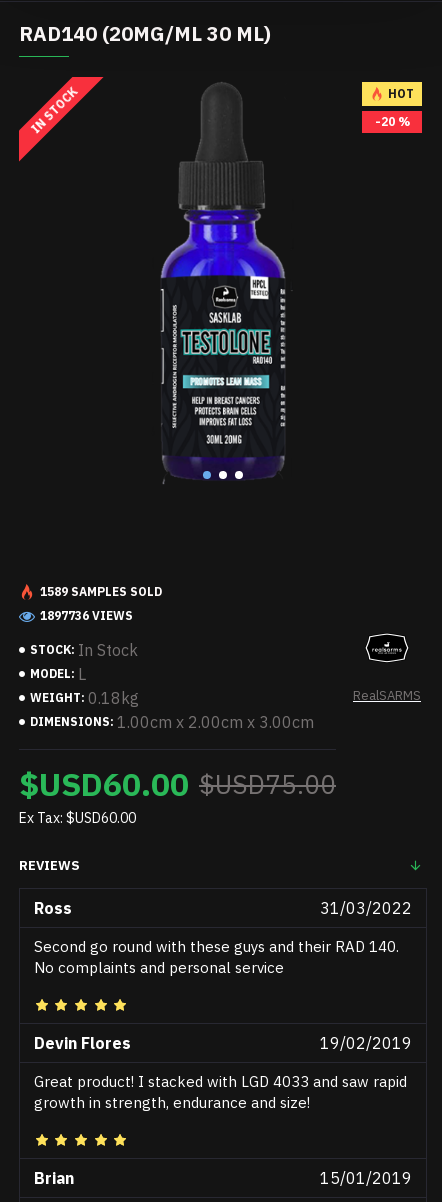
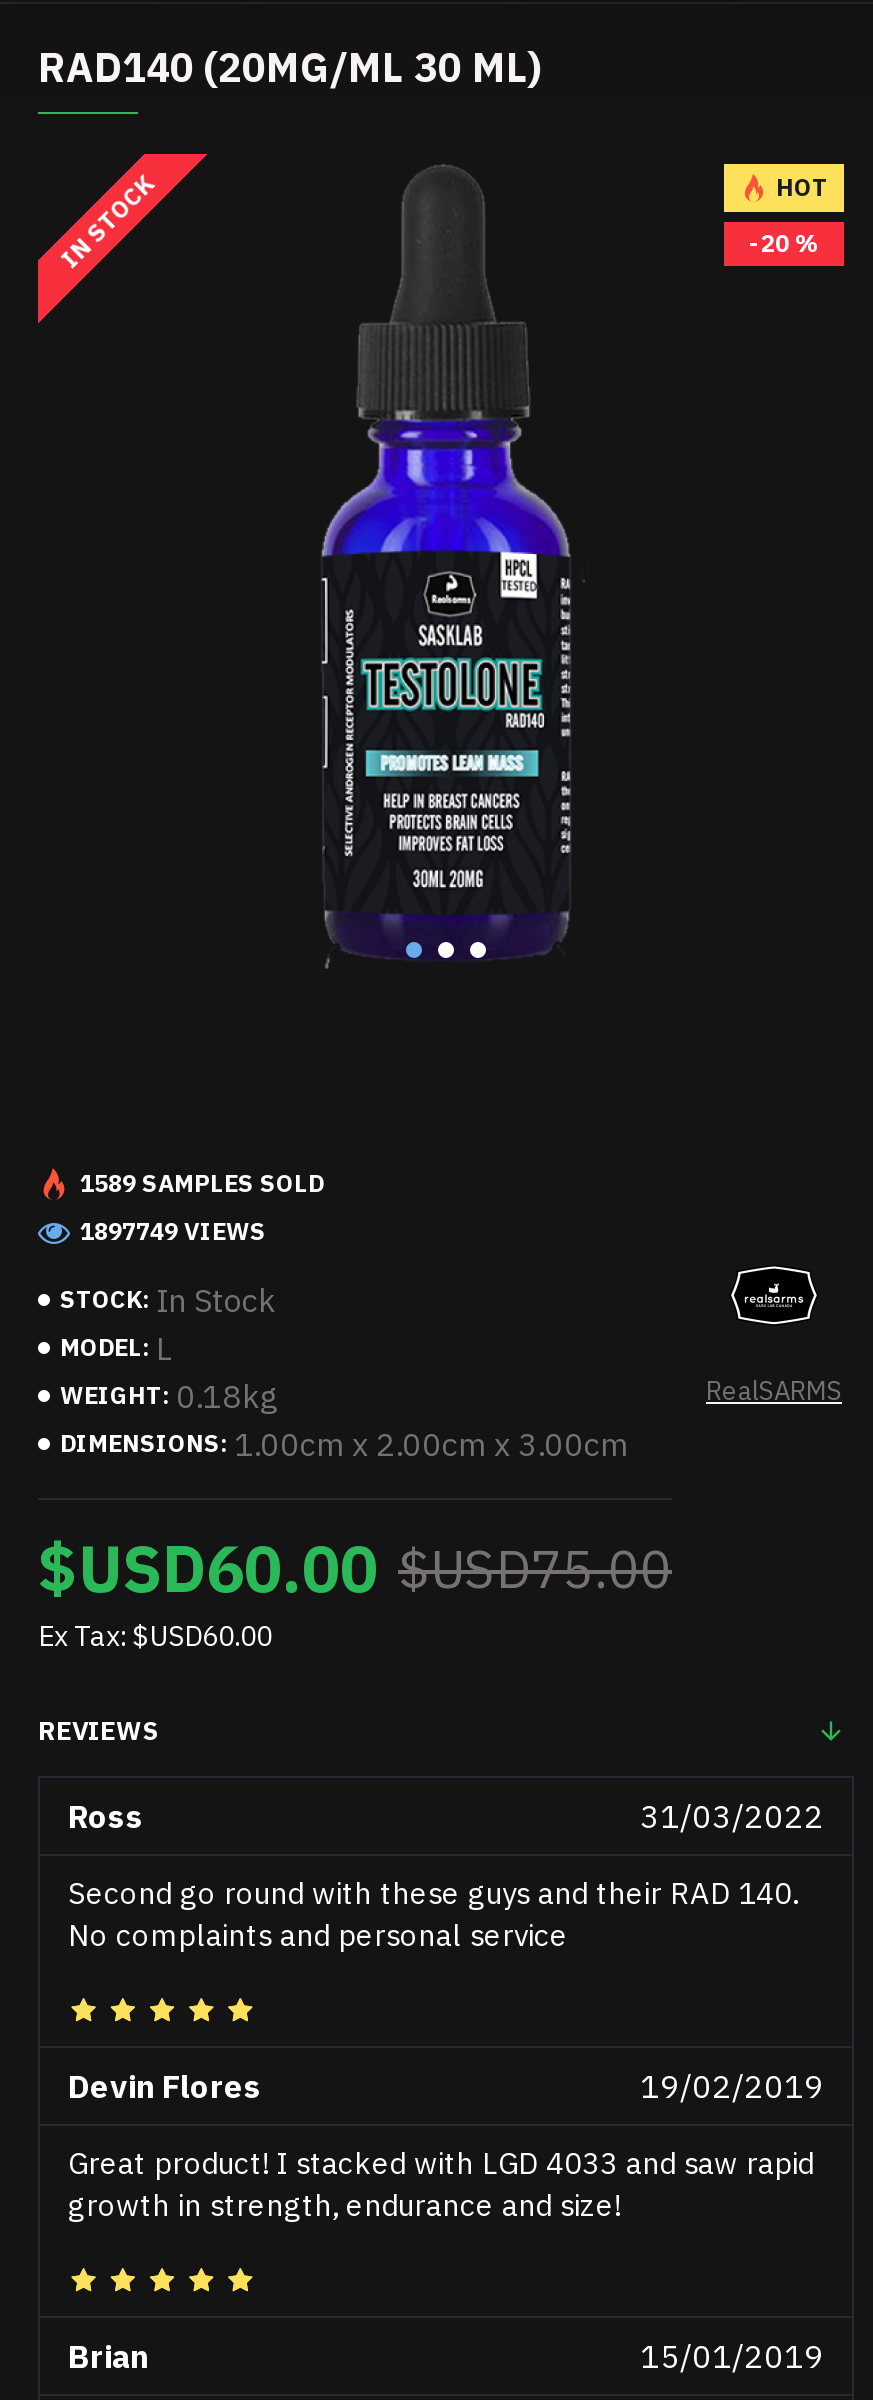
[40,608,133,623] 1897736 VIEWS -> [80,1216,266,1246] 1897749 VIEWS

